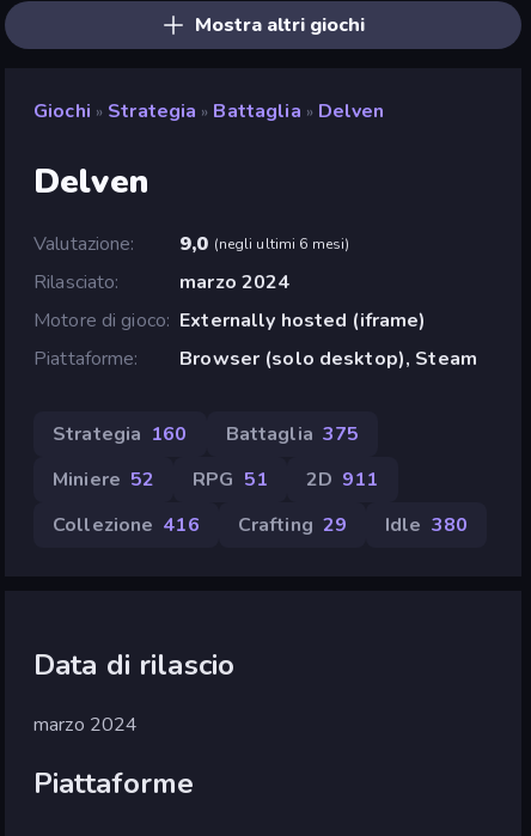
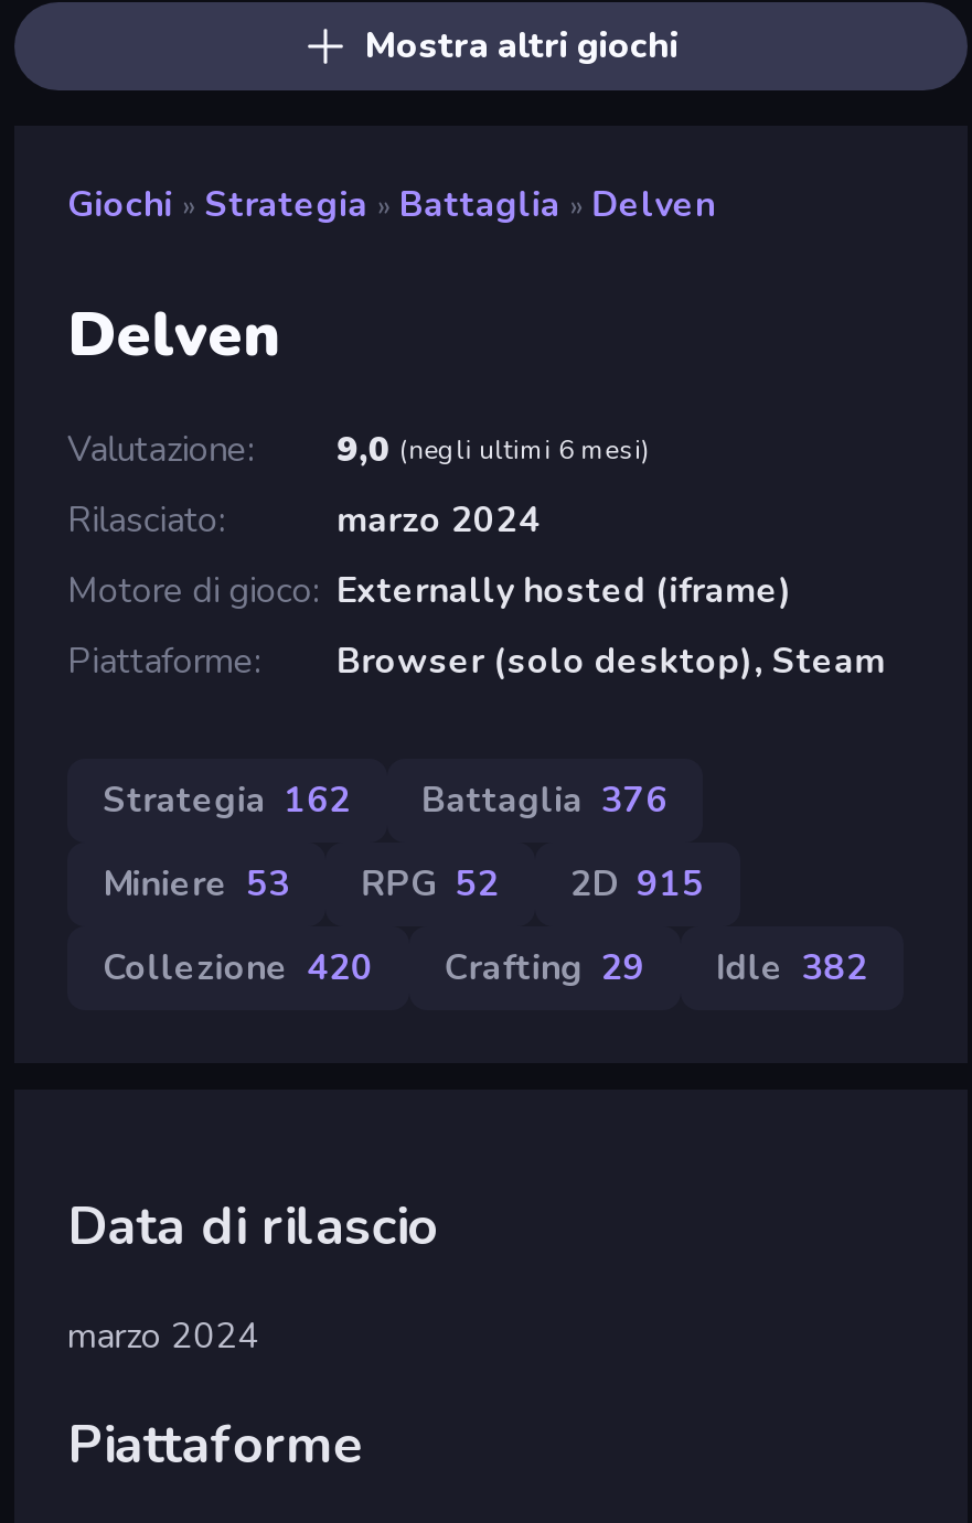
[53,421,187,447] Strategia 160 -> [103,776,351,824] Strategia 162
[226,421,359,447] Battaglia 375 -> [422,776,668,824] Battaglia 376
[53,466,155,493] Miniere 52 -> [103,860,291,908] Miniere 53
[193,466,268,493] RPG 51 -> [361,860,500,908] RPG 52
[306,466,379,493] 2D 911 -> [570,860,704,908] 2D 915
[53,512,199,538] Collezione 416 -> [103,944,373,992] Collezione 420
[385,512,468,538] Idle 380 -> [716,944,868,992] Idle 382

